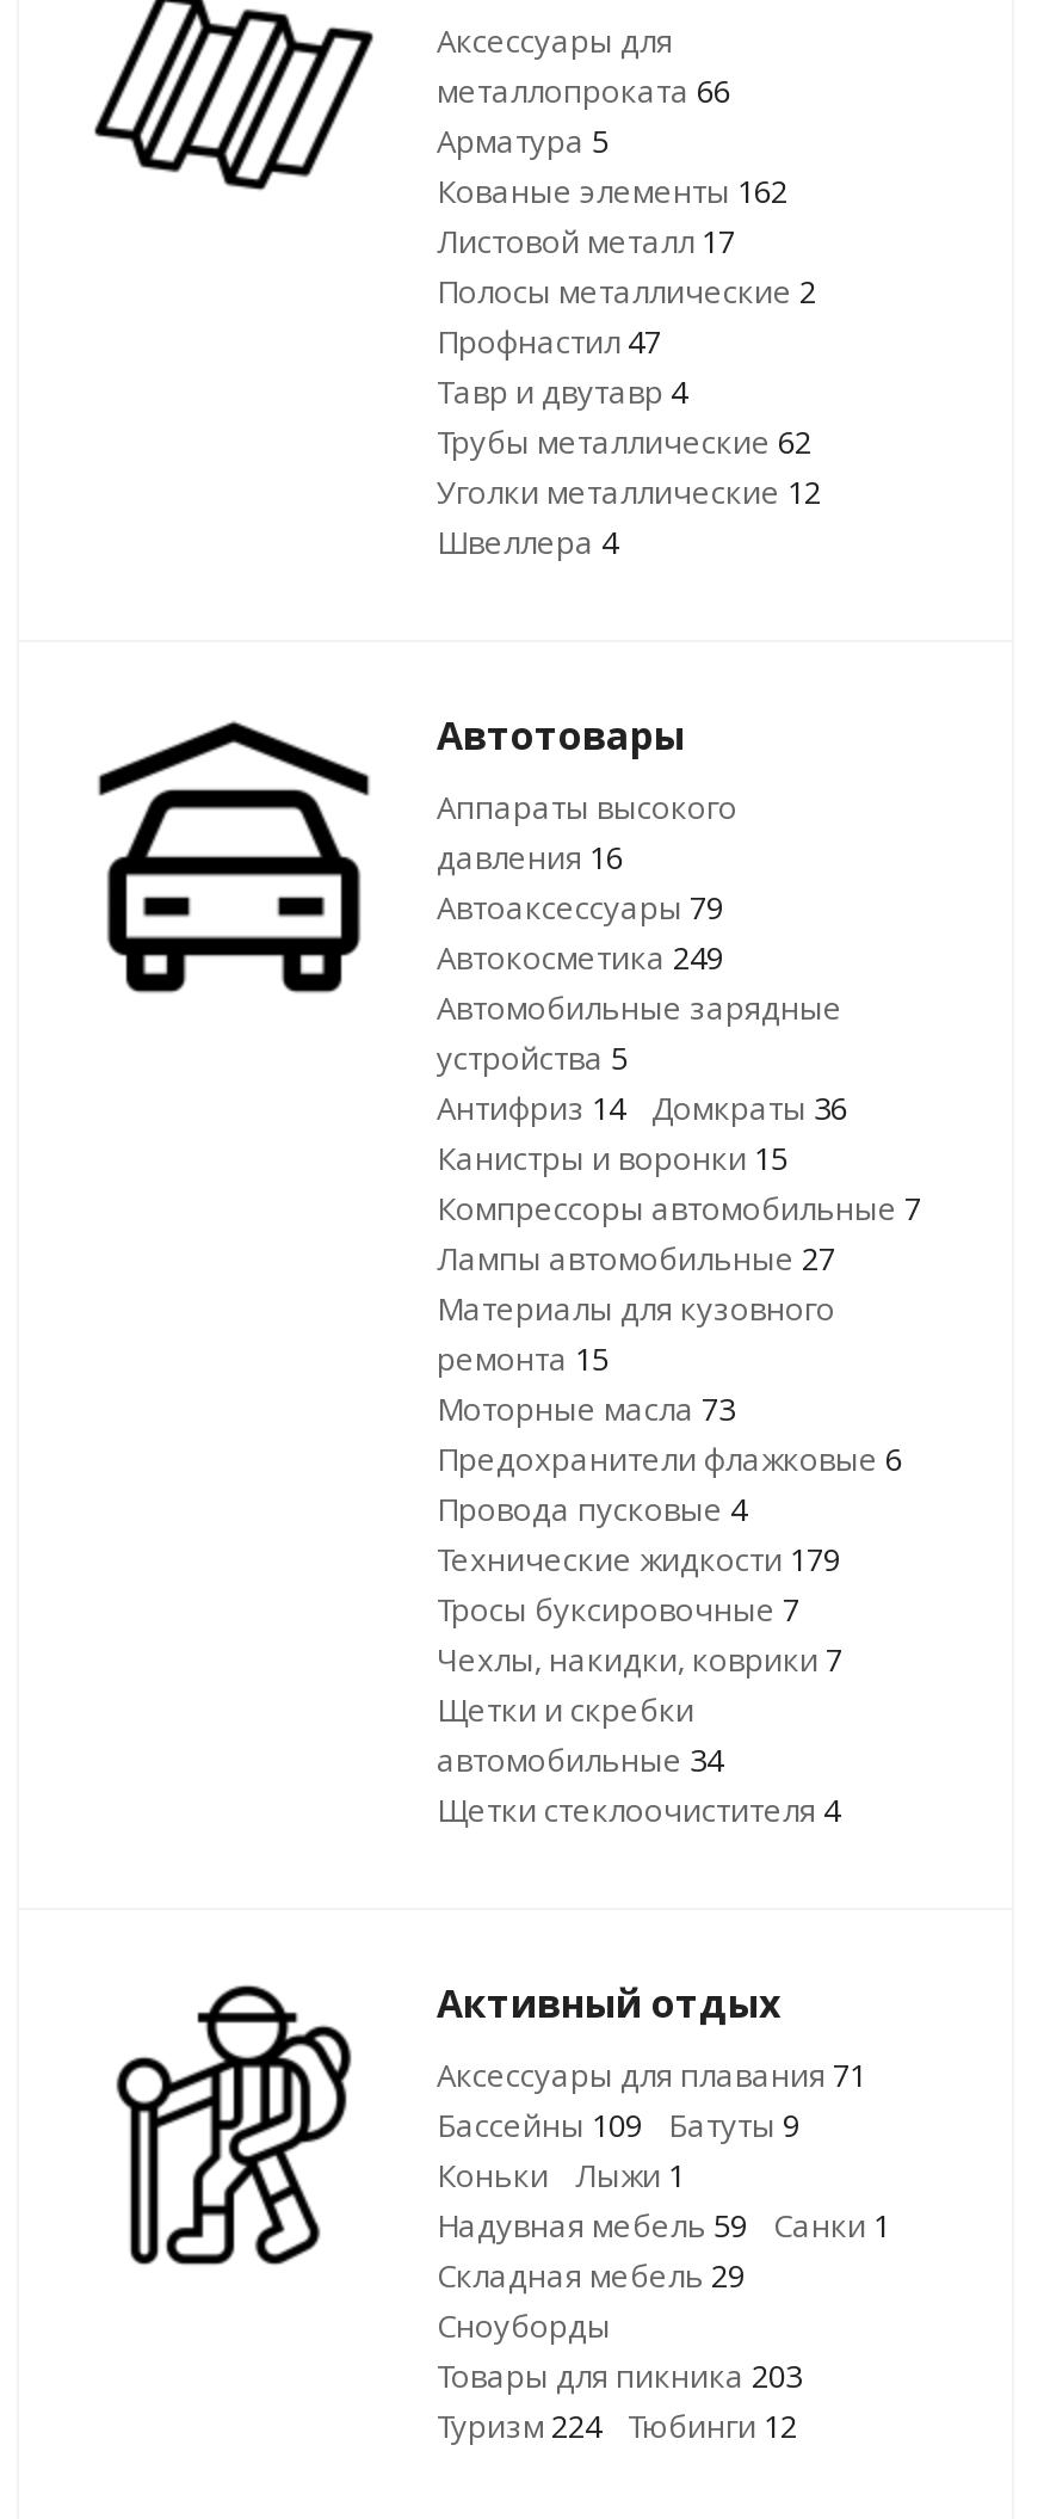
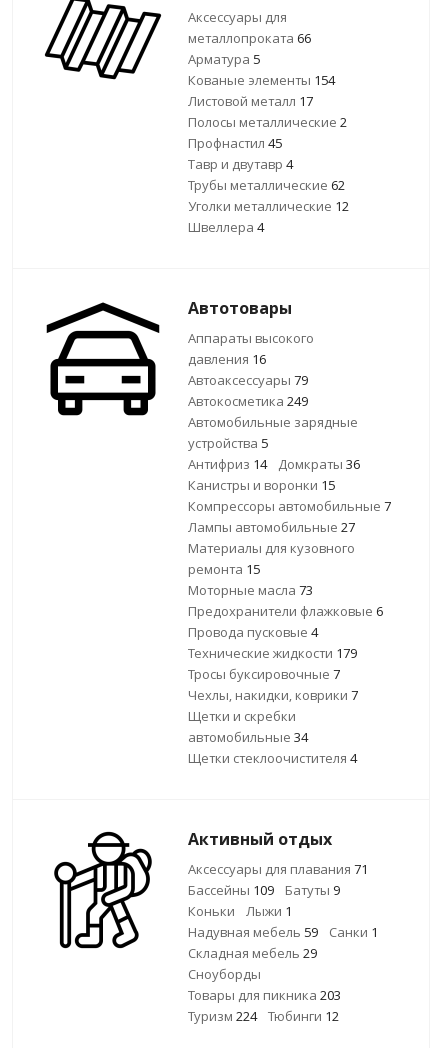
[437,170,787,213] Кованые элементы 162 -> [188,71,335,89] Кованые элементы 154
[437,320,661,363] Профнастил 47 -> [188,134,282,152] Профнастил 45

